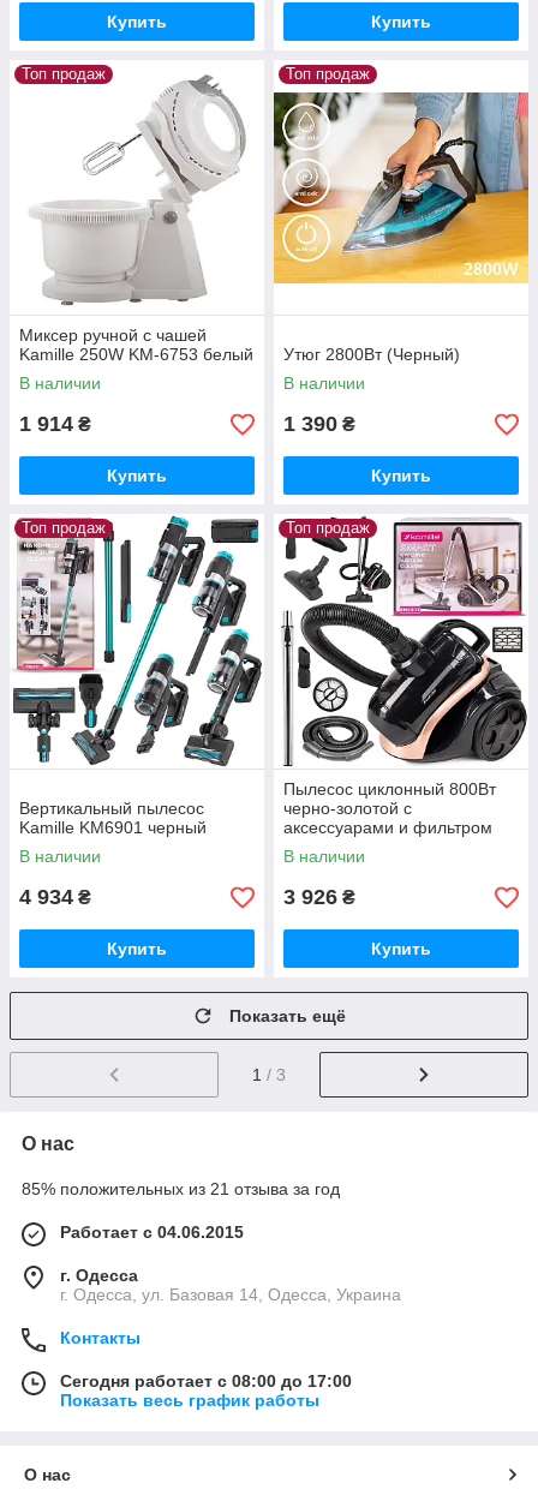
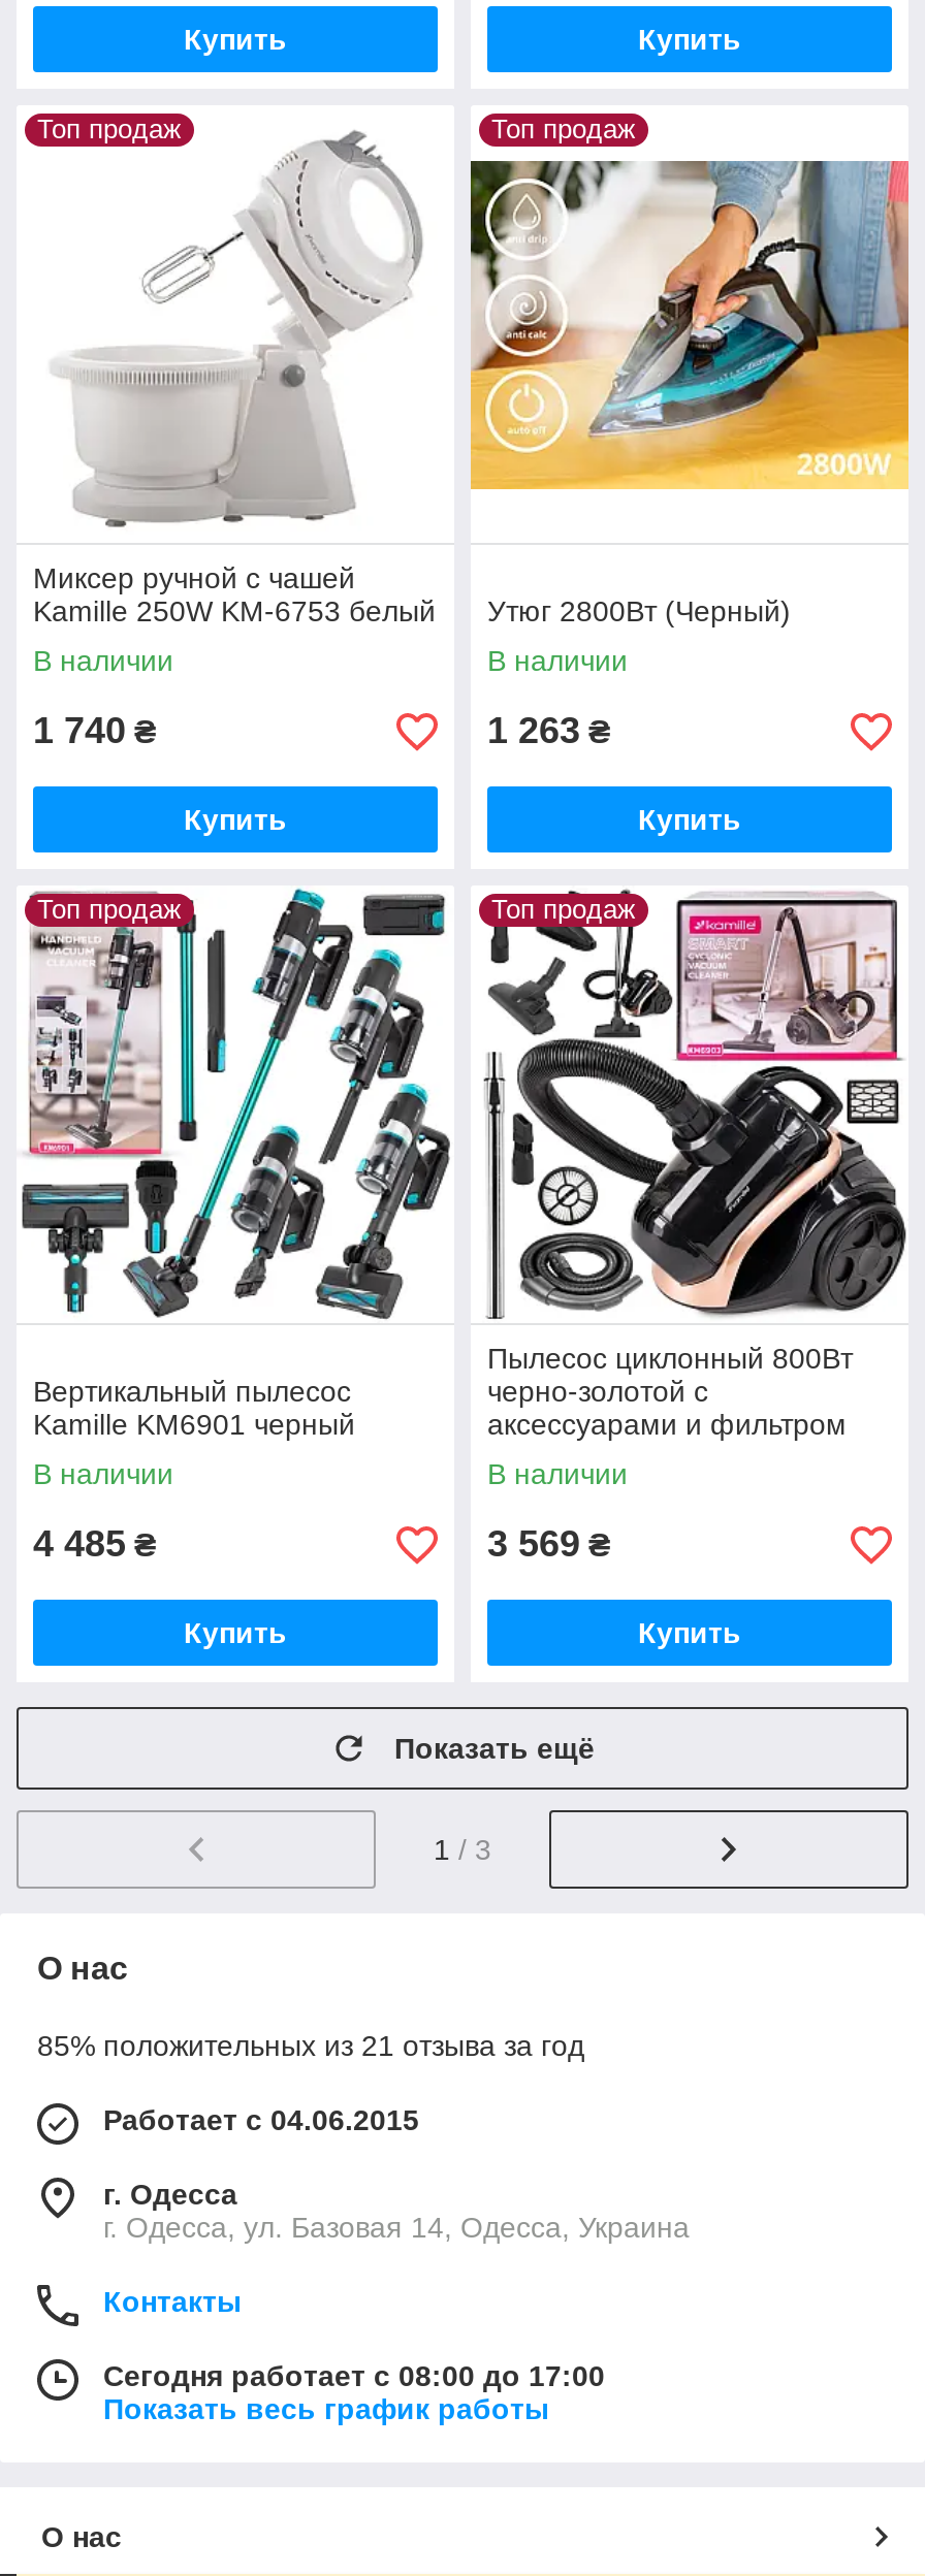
[19,412,91,436] 1 914 ₴ -> [33,710,157,752] 1 740 ₴
[283,412,355,436] 1 390 ₴ -> [487,710,611,752] 1 263 ₴
[19,885,91,909] 4 934 ₴ -> [33,1524,157,1565] 4 485 ₴
[283,885,355,909] 3 926 ₴ -> [487,1524,611,1565] 3 569 ₴

